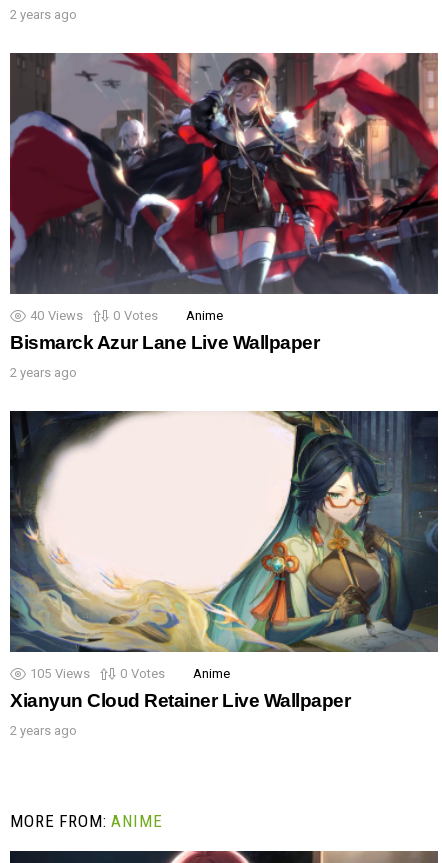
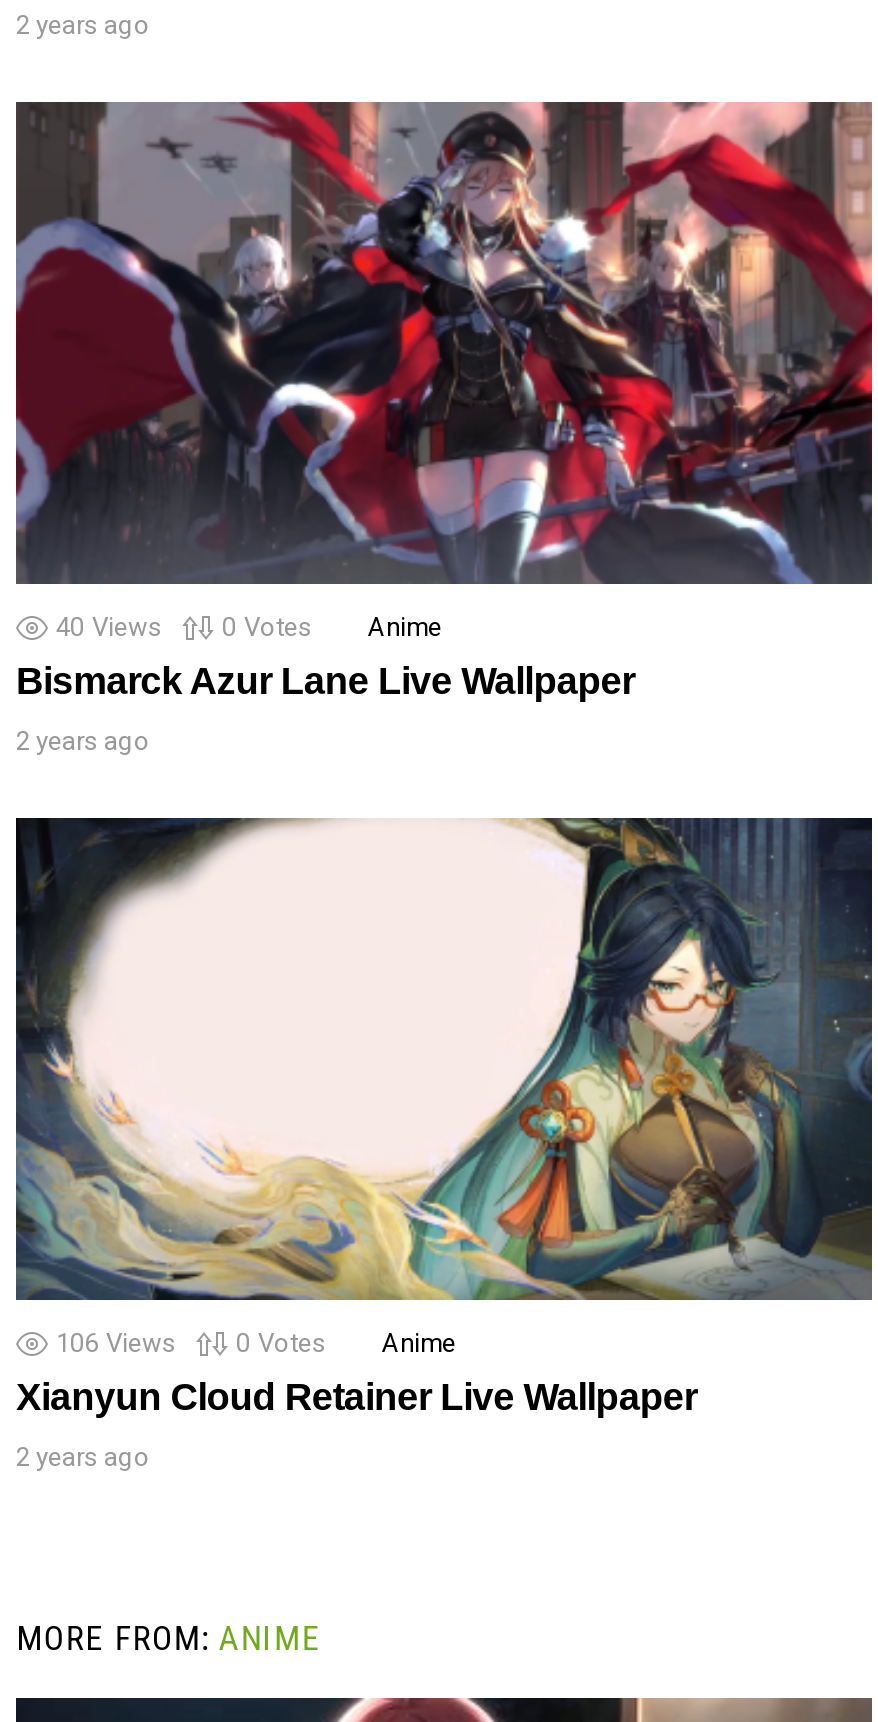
[30,666,230,681] 105 Views 0 Votes Anime -> [56,1327,456,1357] 106 Views 0 Votes Anime

